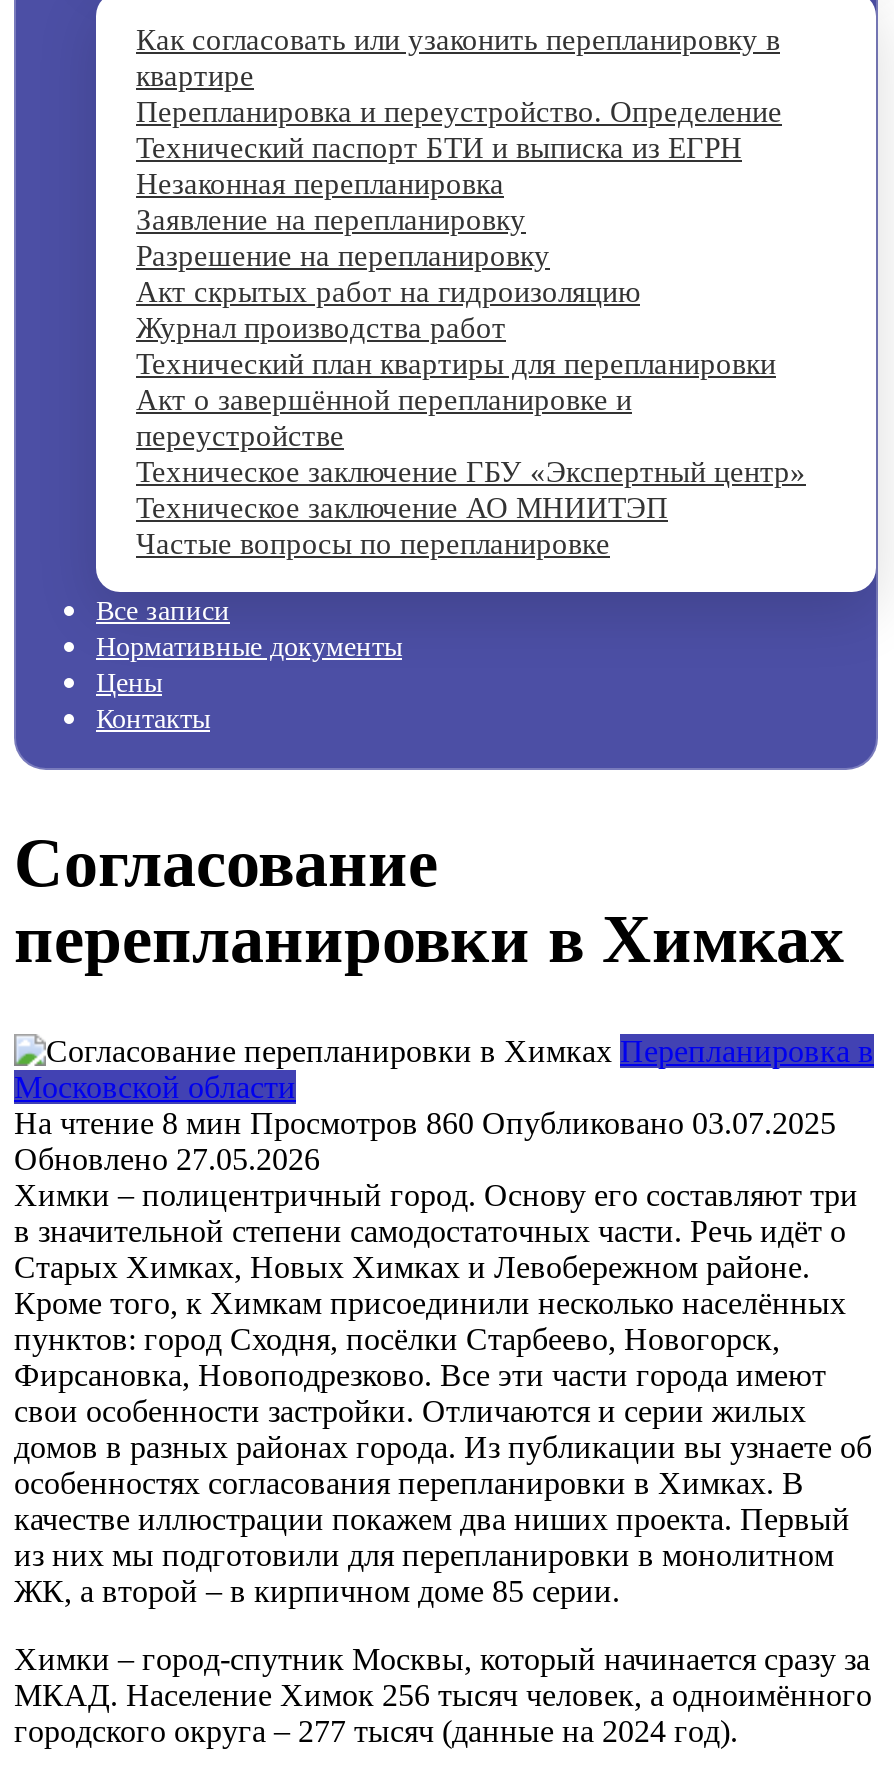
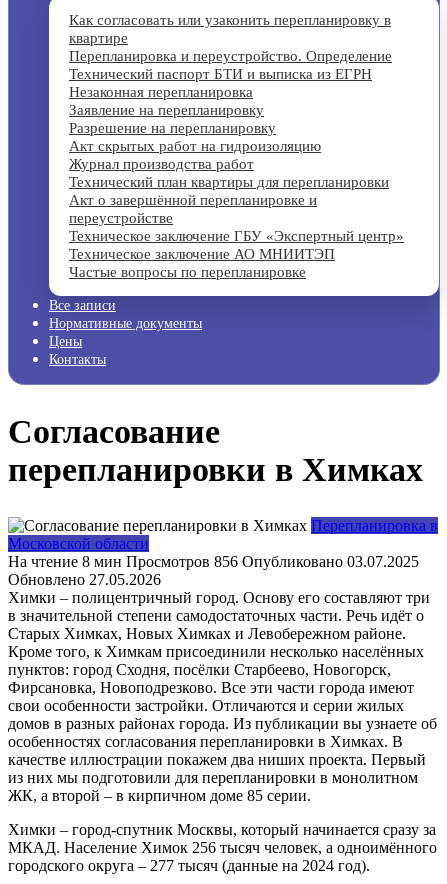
[14,1107,836,1141] На чтение 8 мин Просмотров 860 Опубликовано 03.07.2025 -> [8,553,419,570] На чтение 8 мин Просмотров 856 Опубликовано 03.07.2025

